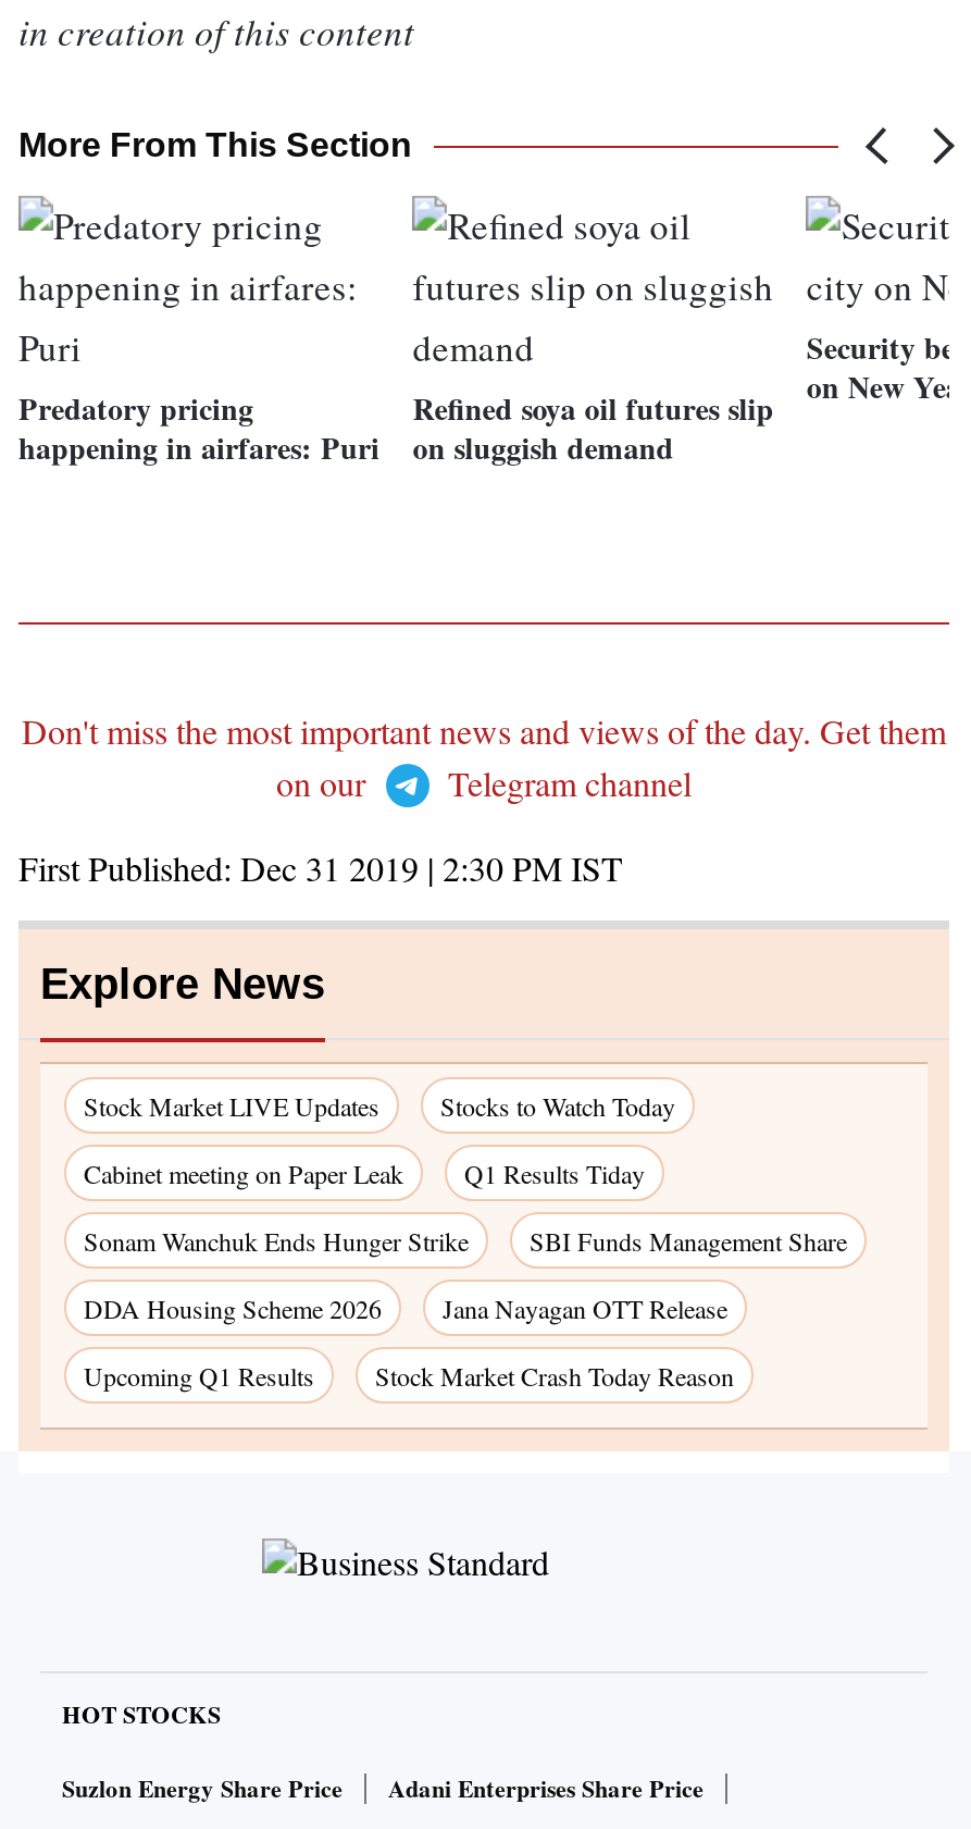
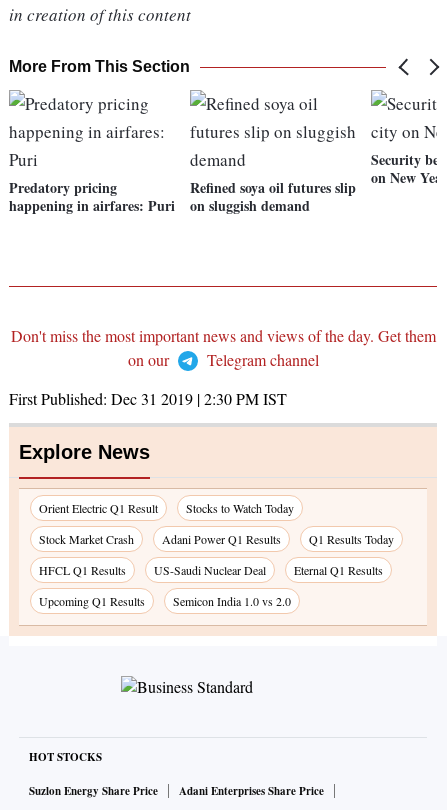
[84,1088,379,1123] Stock Market LIVE Updates -> [39,500,158,516] Orient Electric Q1 Result
[84,1156,847,1325] Cabinet meeting on Paper Leak | Q1 Results Tiday | Sonam Wanchuk Ends Hunger Strike | SBI Funds Management Share | DDA Housing Scheme 2026 | Jana Nayagan OTT Release -> [39,531,394,578] Stock Market Crash | Adani Power Q1 Results | Q1 Results Today | HFCL Q1 Results | US-Saudi Nuclear Deal | Eternal Q1 Results
[375,1358,734,1393] Stock Market Crash Today Reason -> [173,593,291,609] Semicon India 1.0 vs 2.0

